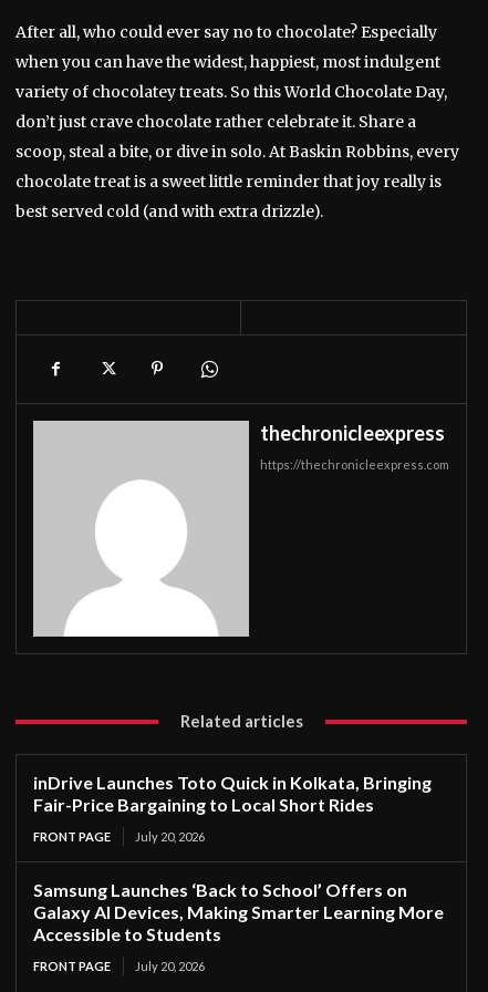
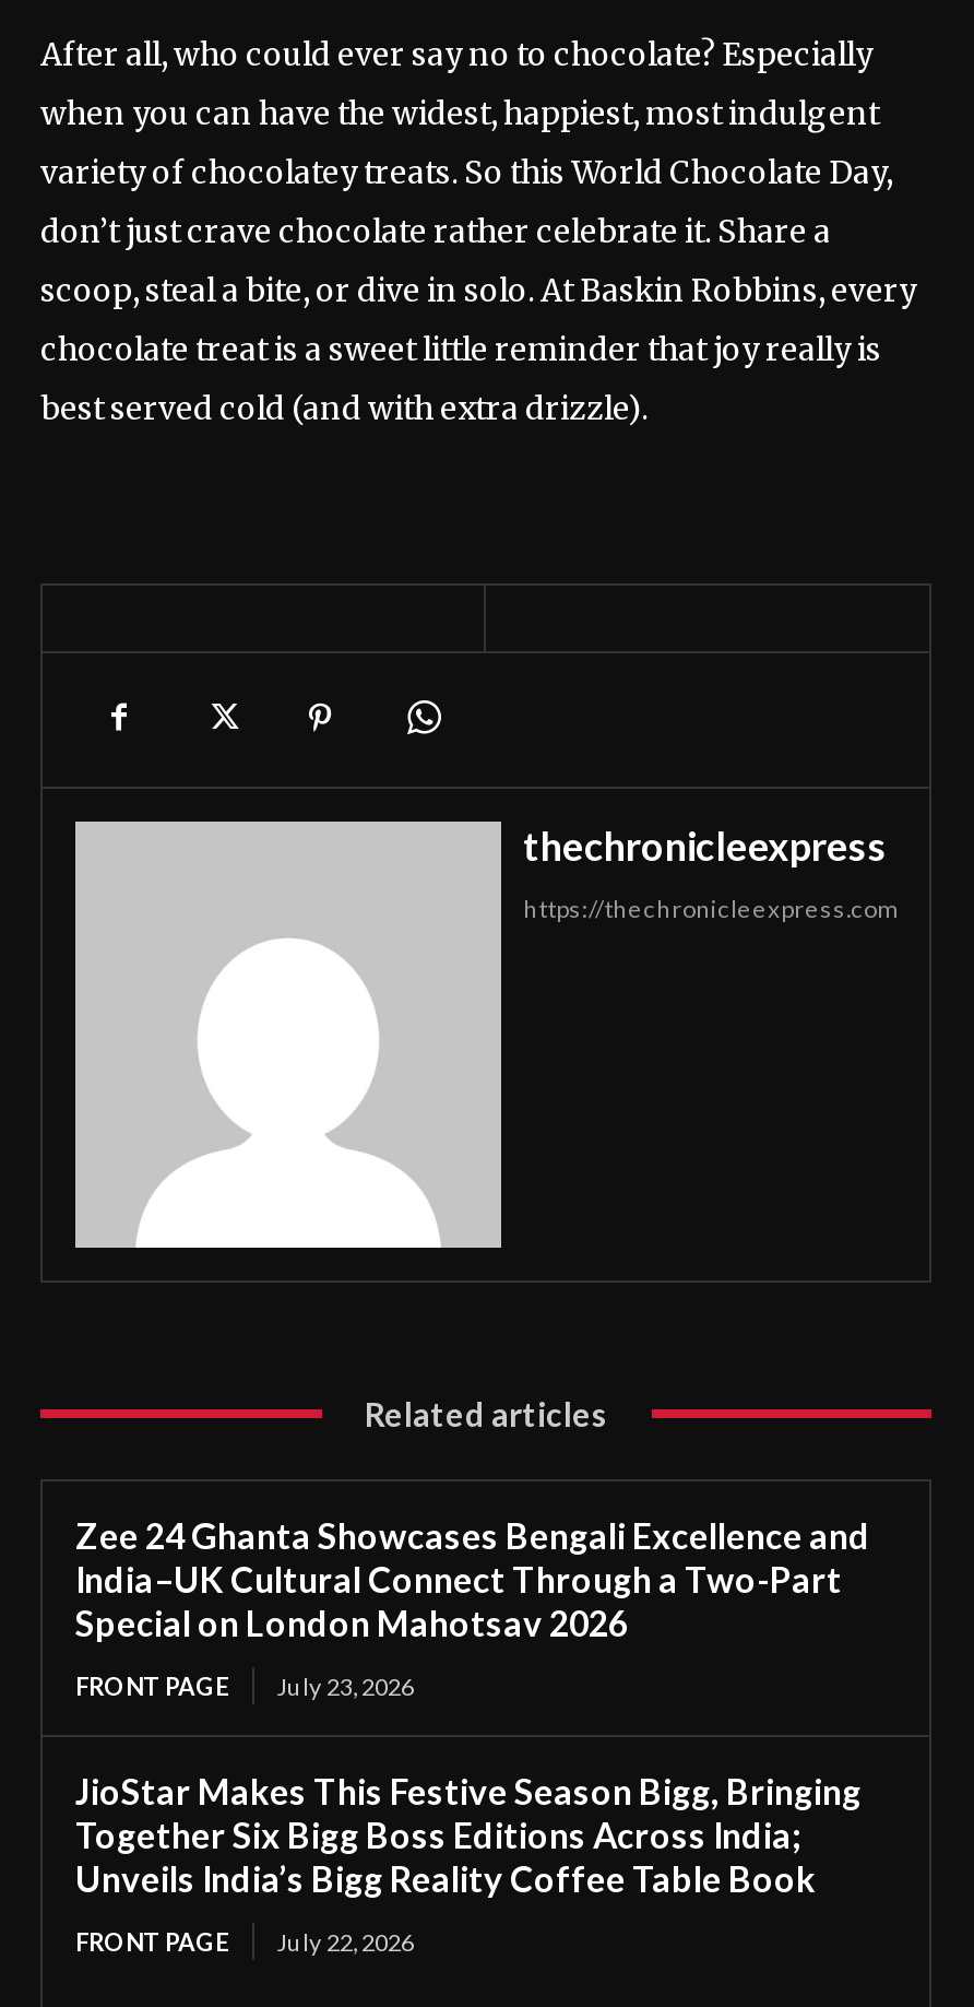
[33,772,432,815] inDrive Launches Toto Quick in Kolkata, Bringing | Fair-Price Bargaining to Local Short Rides -> [75,1513,870,1642] Zee 24 Ghanta Showcases Bengali Excellence and | India–UK Cultural Connect Through a Two-Part | Special on London Mahotsav 2026
[33,829,205,844] FRONT PAGE July 20, 2026 -> [75,1670,414,1699] FRONT PAGE July 23, 2026
[33,879,444,944] Samsung Launches ‘Back to School’ Offers on | Galaxy AI Devices, Making Smarter Learning More | Accessible to Students -> [75,1769,862,1898] JioStar Makes This Festive Season Bigg, Bringing | Together Six Bigg Boss Editions Across India; | Unveils India’s Bigg Reality Coffee Table Book
[33,959,205,973] FRONT PAGE July 20, 2026 -> [75,1926,414,1955] FRONT PAGE July 22, 2026

